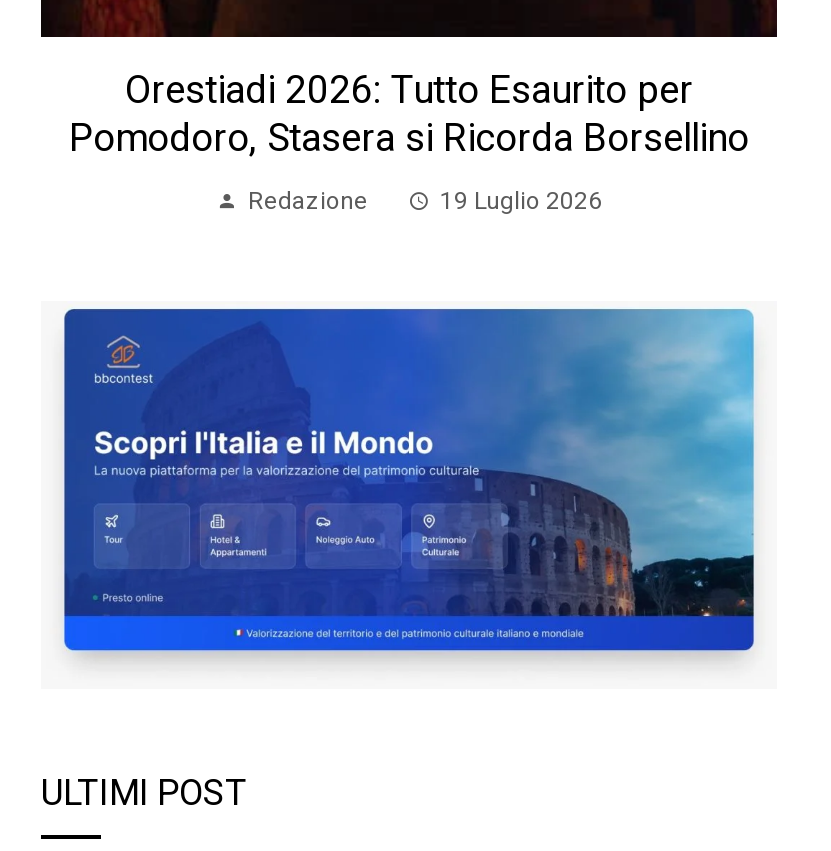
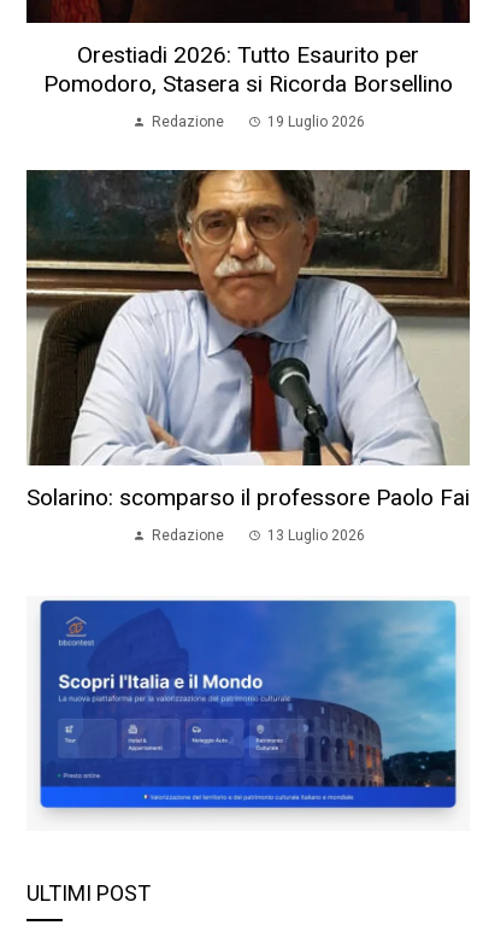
none -> [25,169,471,544] [image] | Solarino: scomparso il professore Paolo Fai | Redazione | 13 Luglio 2026

